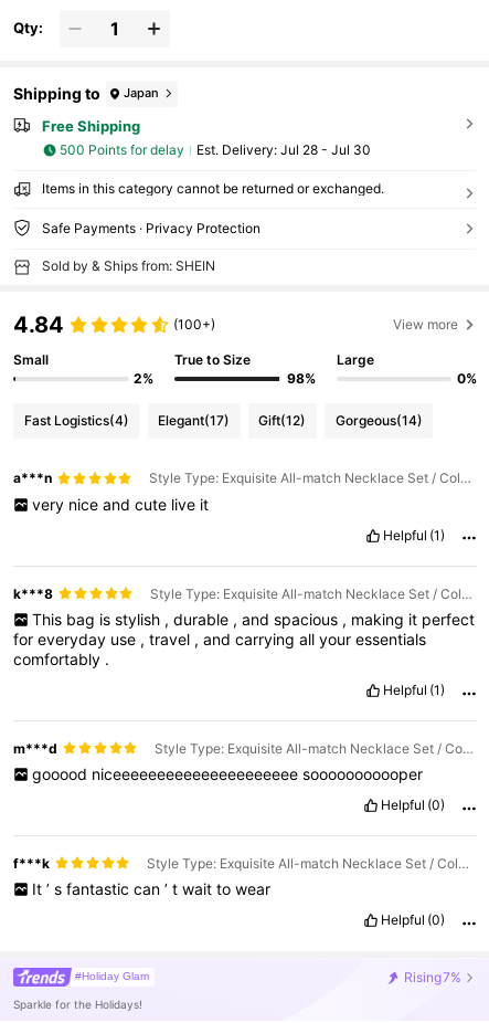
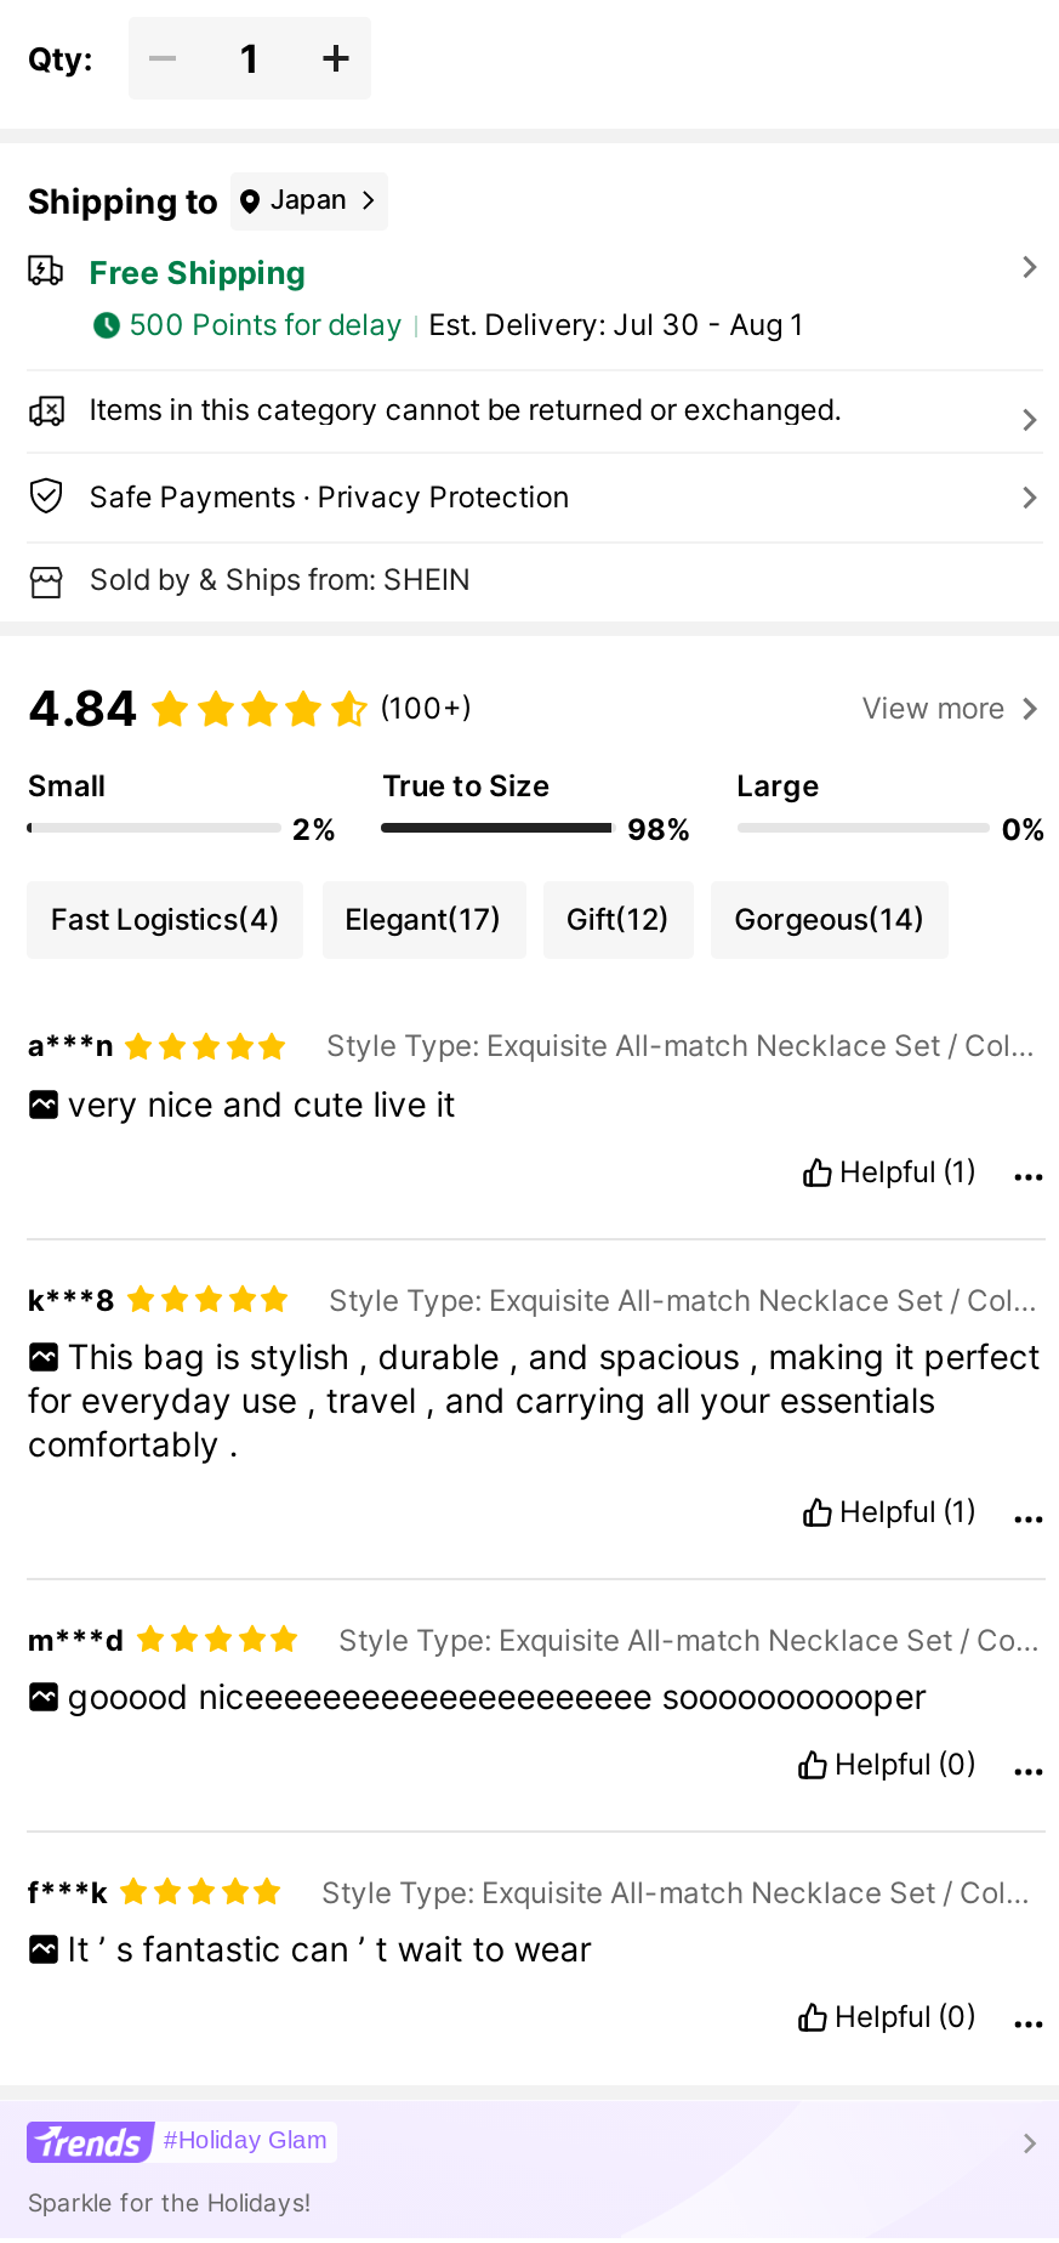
[196,142,370,158] Est. Delivery: Jul 28 - Jul 30 -> [428,307,805,343] Est. Delivery: Jul 30 - Aug 1
[404,968,461,985] Rising7% -> none

